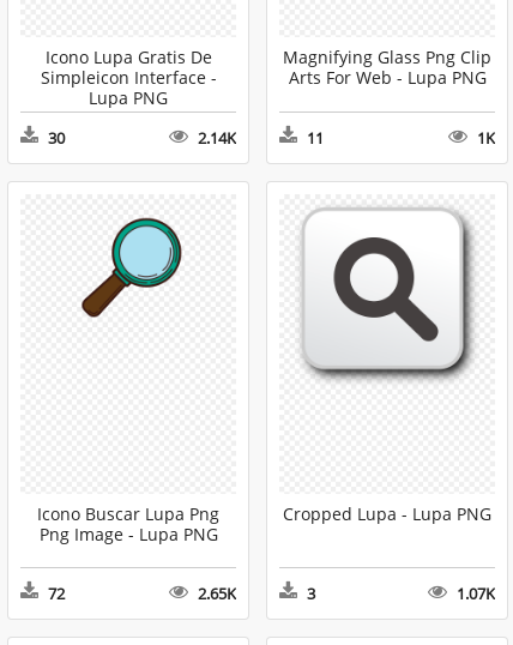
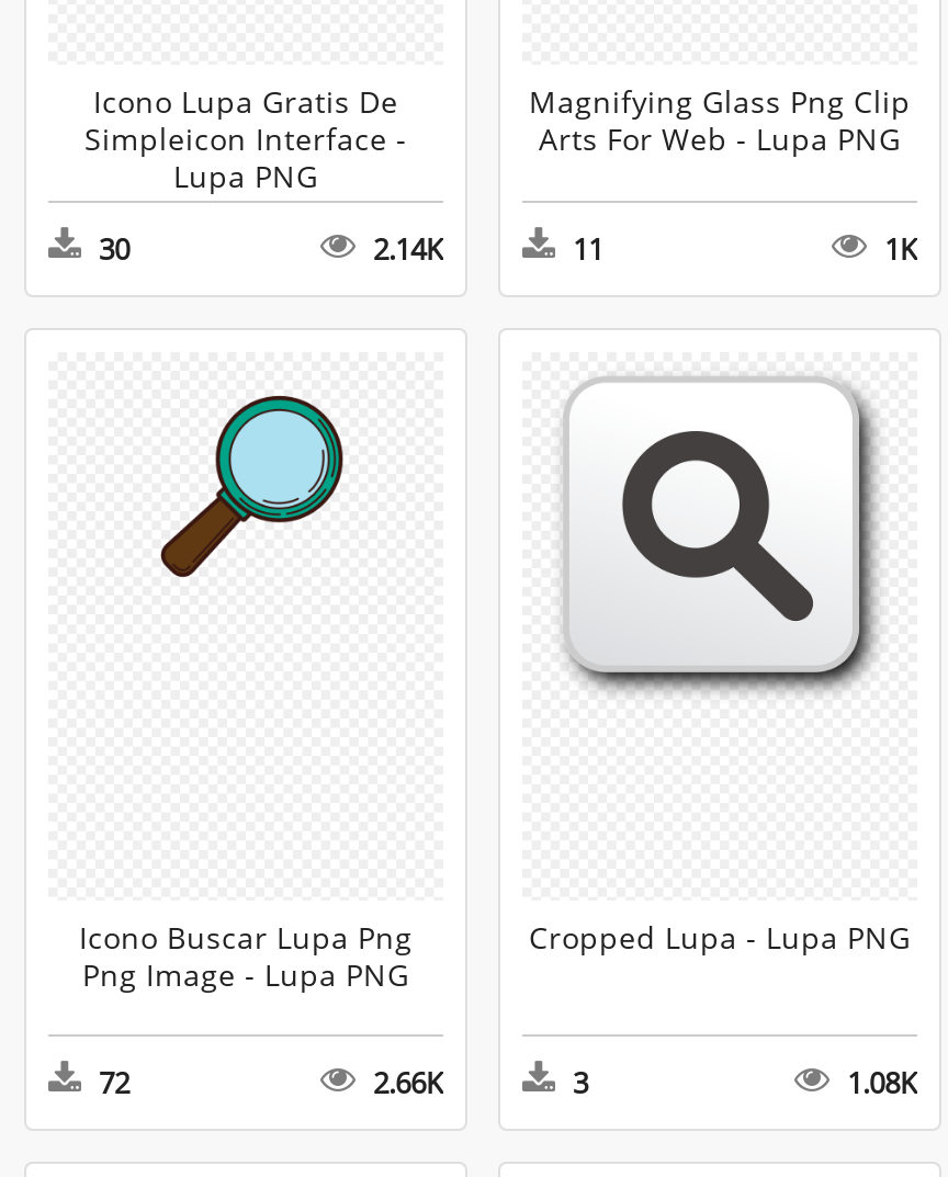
[198,583,236,604] 2.65K -> [373,1063,443,1102] 2.66K
[457,583,495,604] 1.07K -> [847,1063,917,1102] 1.08K

